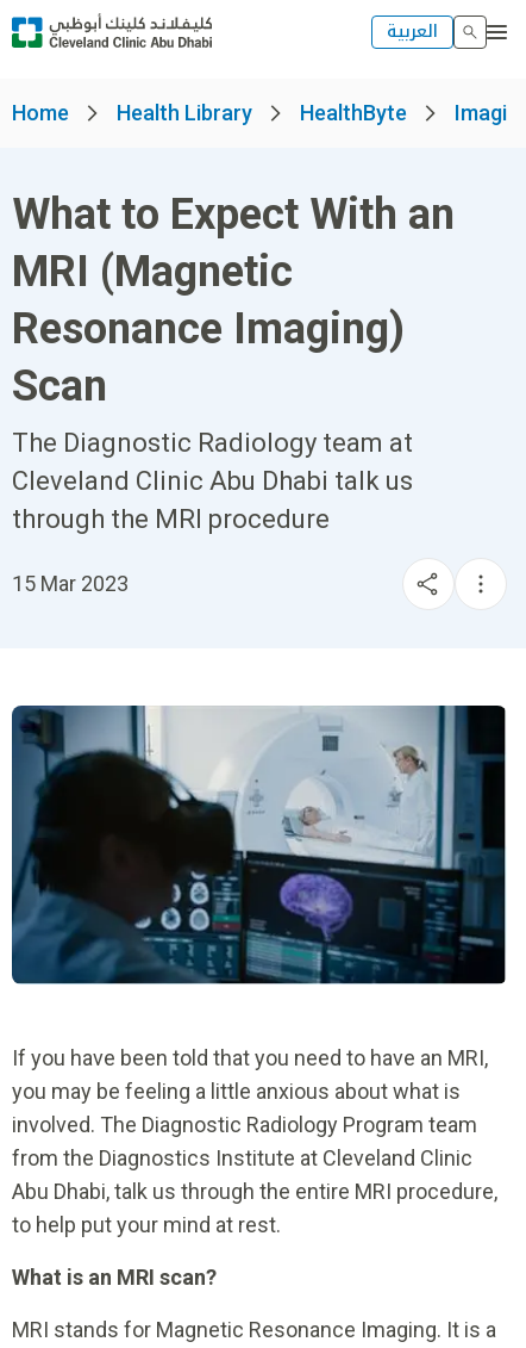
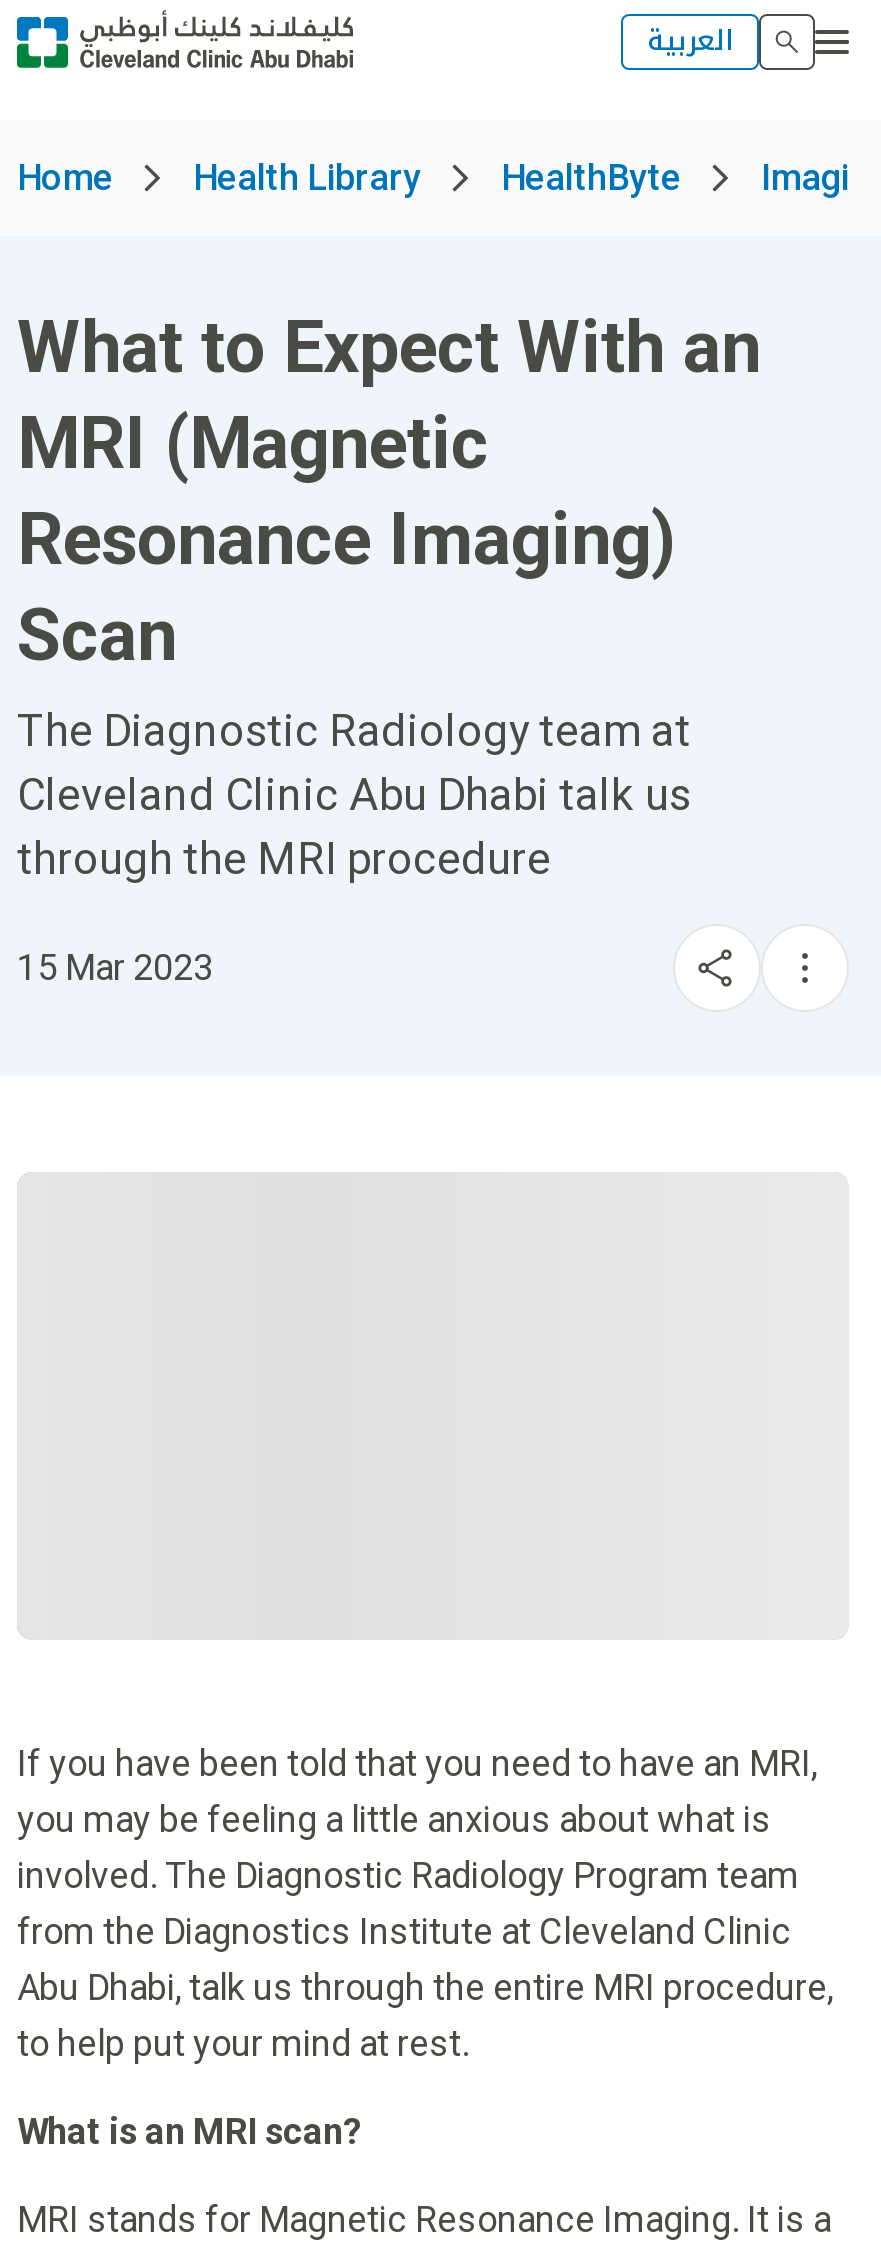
[11,704,506,984] [image] -> none

